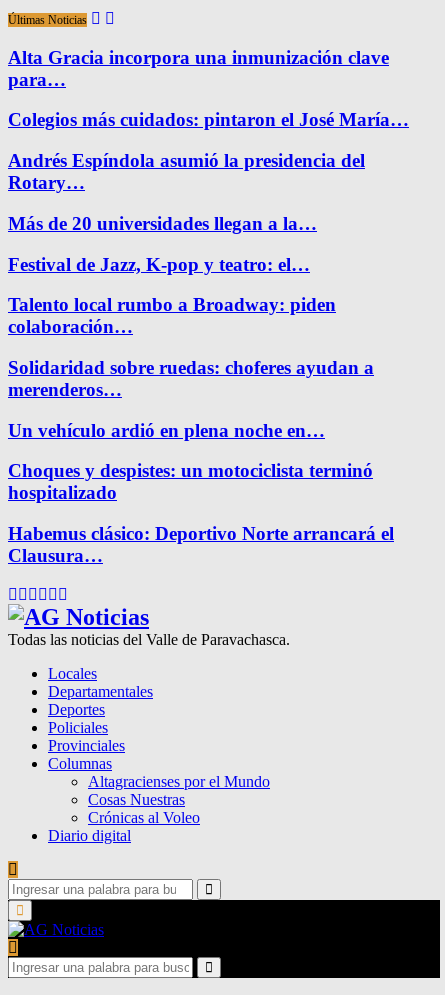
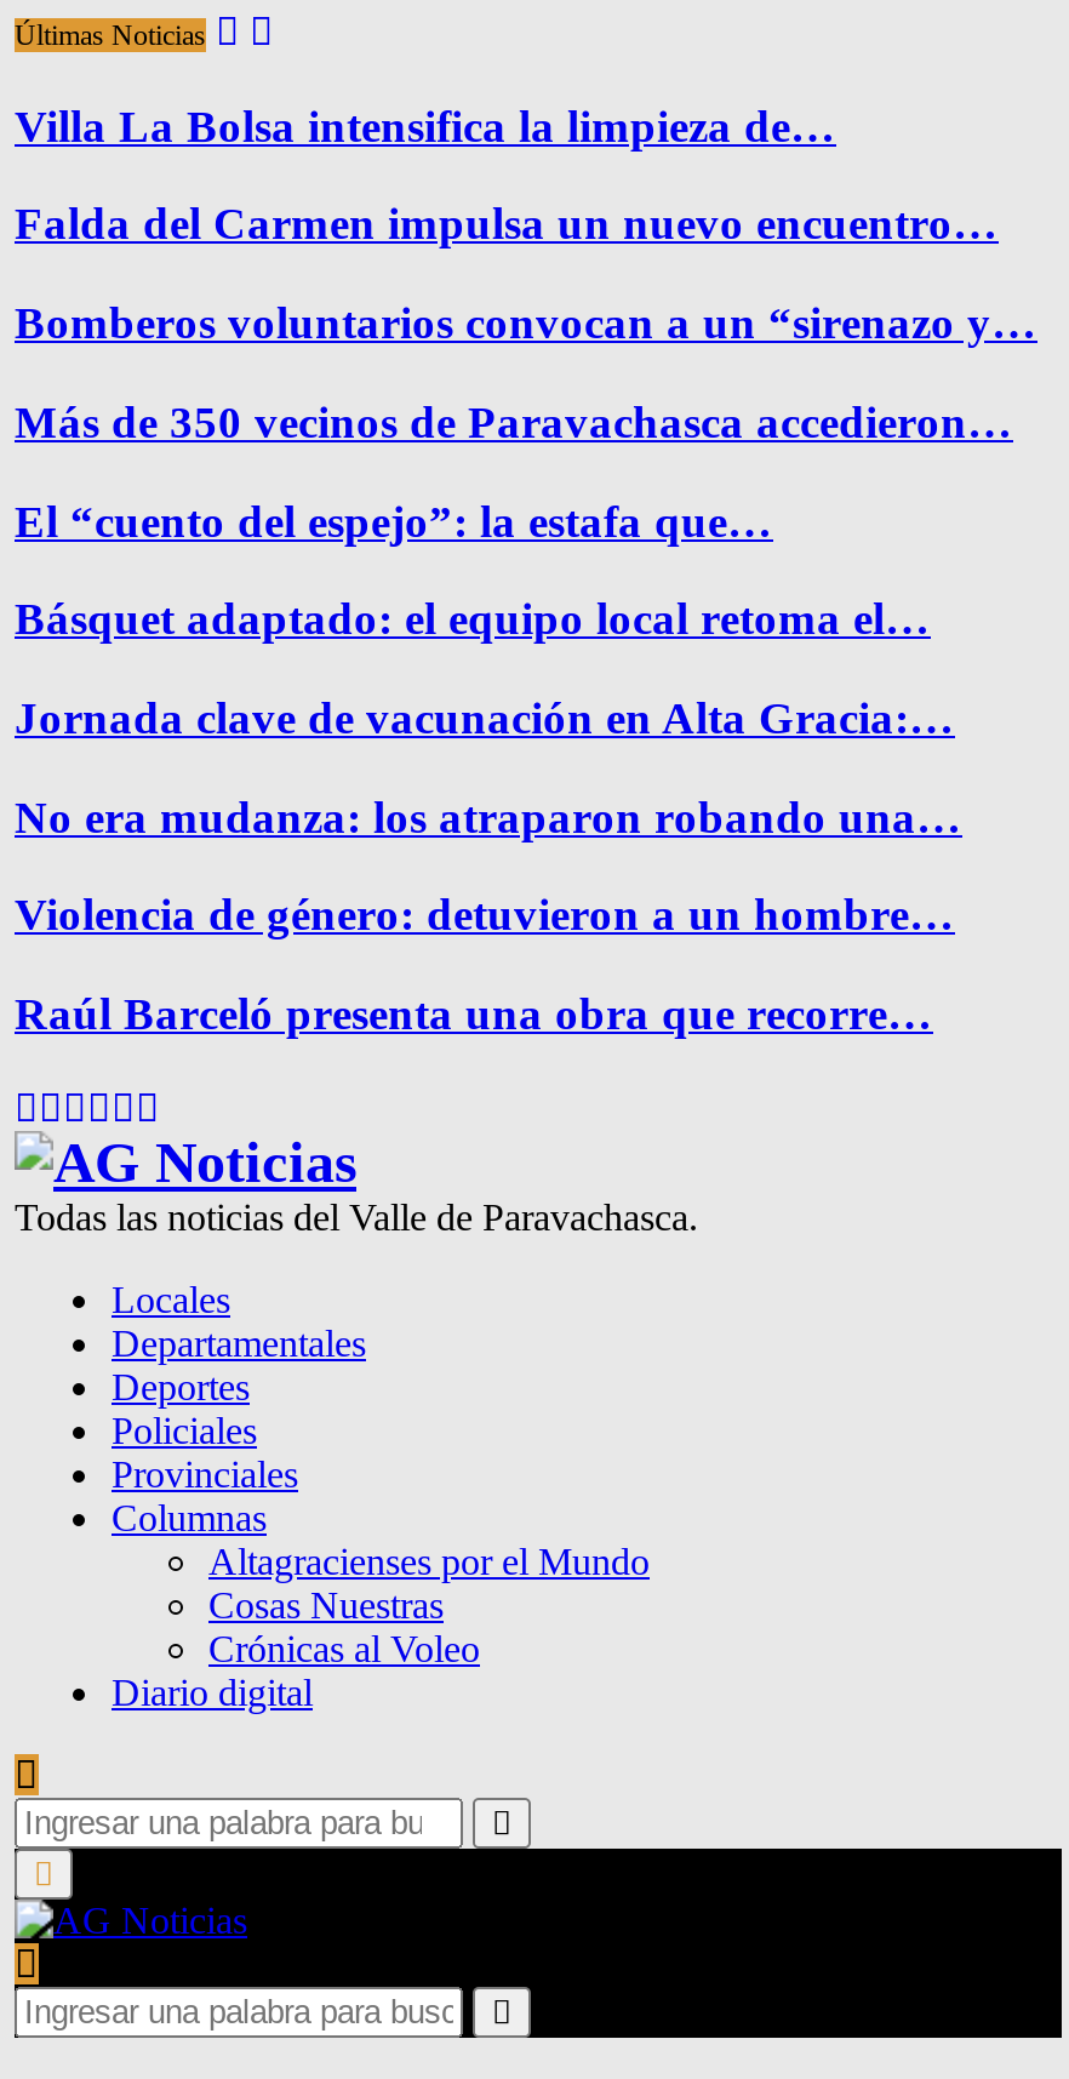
[8,47,389,90] Alta Gracia incorpora una inmunización clave | para… -> [15,100,836,151] Villa La Bolsa intensifica la limpieza de…
[8,109,409,130] Colegios más cuidados: pintaron el José María… -> [15,199,999,249] Falda del Carmen impulsa un nuevo encuentro…
[8,150,365,193] Andrés Espíndola asumió la presidencia del | Rotary… -> [15,297,1037,348] Bomberos voluntarios convocan a un “sirenazo y…
[8,213,317,234] Más de 20 universidades llegan a la… -> [15,396,1013,447] Más de 350 vecinos de Paravachasca accedieron…
[8,254,310,275] Festival de Jazz, K-pop y teatro: el… -> [15,495,773,546] El “cuento del espejo”: la estafa que…
[8,294,336,337] Talento local rumbo a Broadway: piden | colaboración… -> [15,594,931,644] Básquet adaptado: el equipo local retoma el…
[8,357,374,400] Solidaridad sobre ruedas: choferes ayudan a | merenderos… -> [15,692,955,743] Jornada clave de vacunación en Alta Gracia:…
[8,420,325,441] Un vehículo ardió en plena noche en… -> [15,791,962,842] No era mudanza: los atraparon robando una…
[8,460,373,503] Choques y despistes: un motociclista terminó | hospitalizado -> [15,890,955,941] Violencia de género: detuvieron a un hombre…
[8,523,394,566] Habemus clásico: Deportivo Norte arrancará el | Clausura… -> [15,988,933,1039] Raúl Barceló presenta una obra que recorre…

